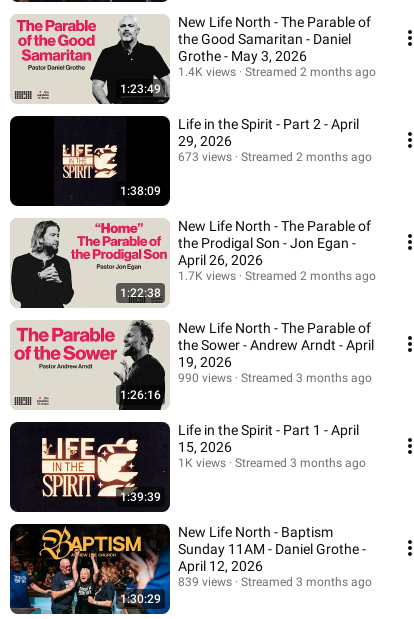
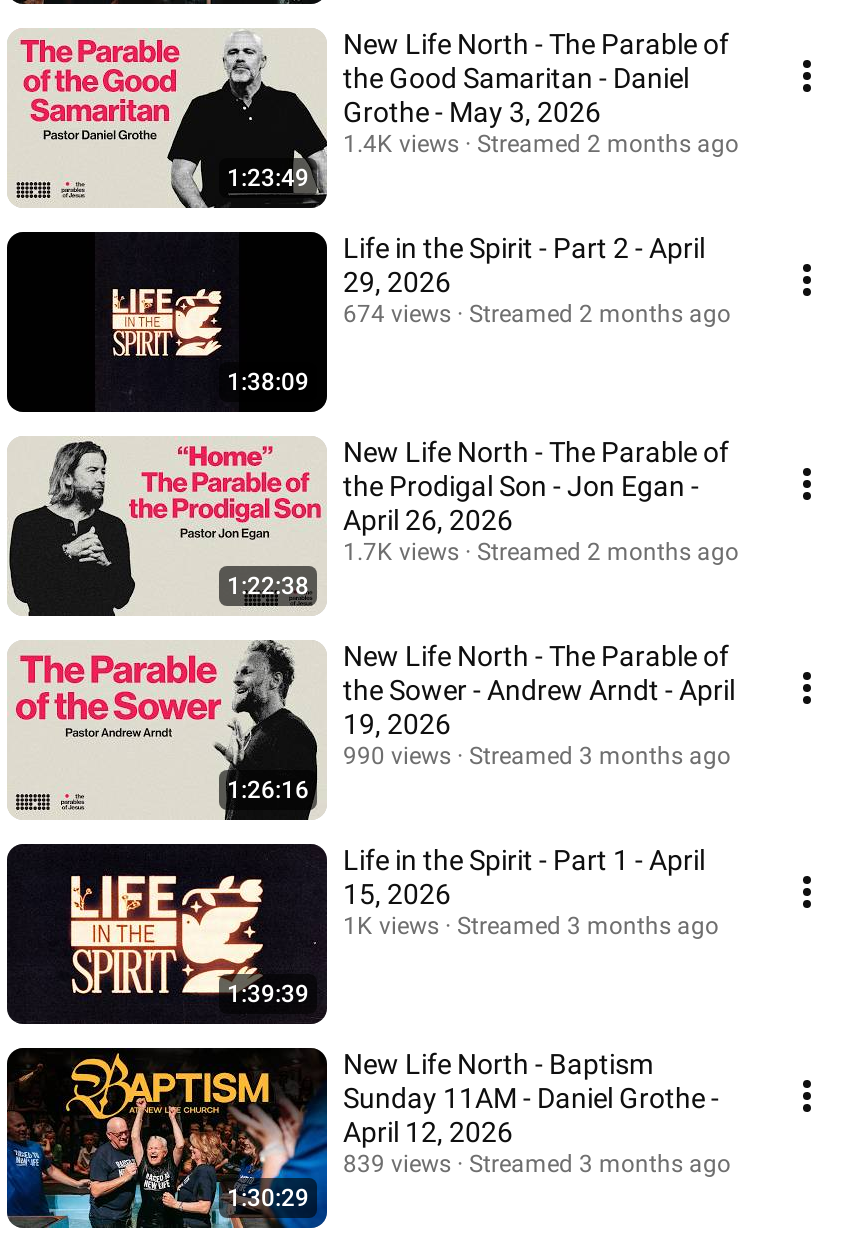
[178,150,372,164] 673 views Streamed 2 months ago -> [343,300,731,328] 674 views Streamed 2 months ago

